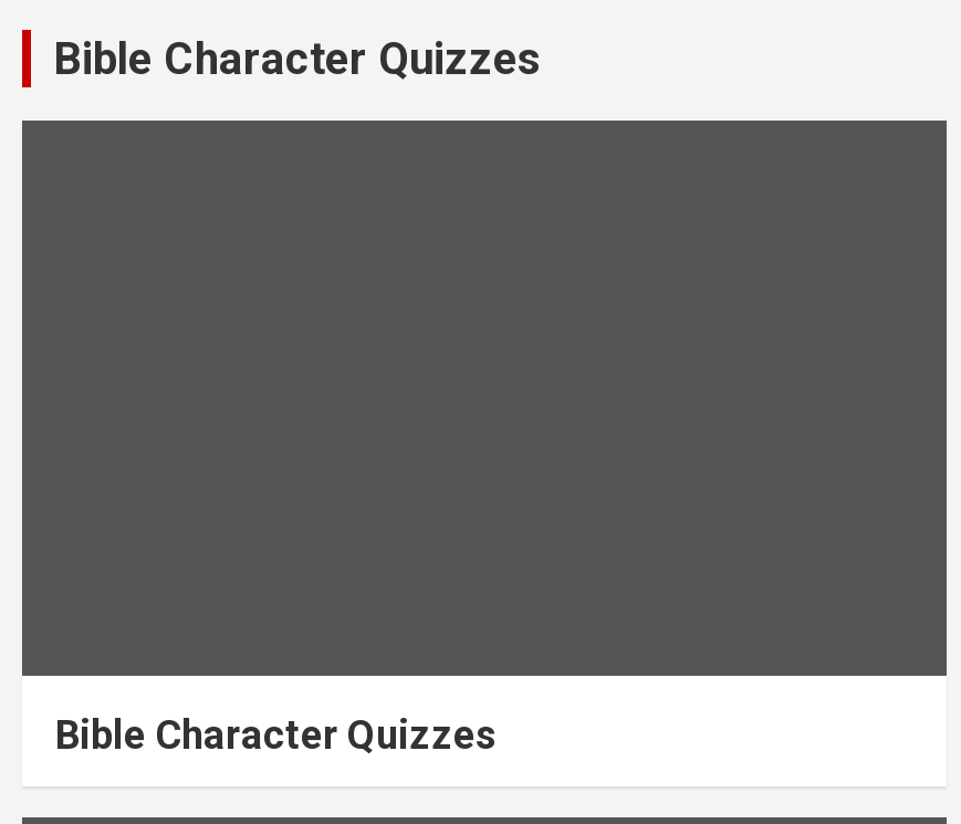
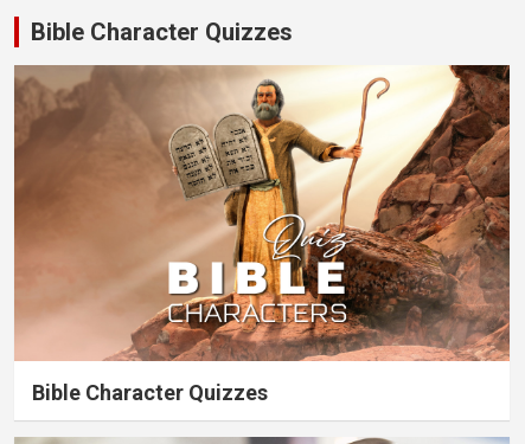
none -> [13,64,511,361] [image]

